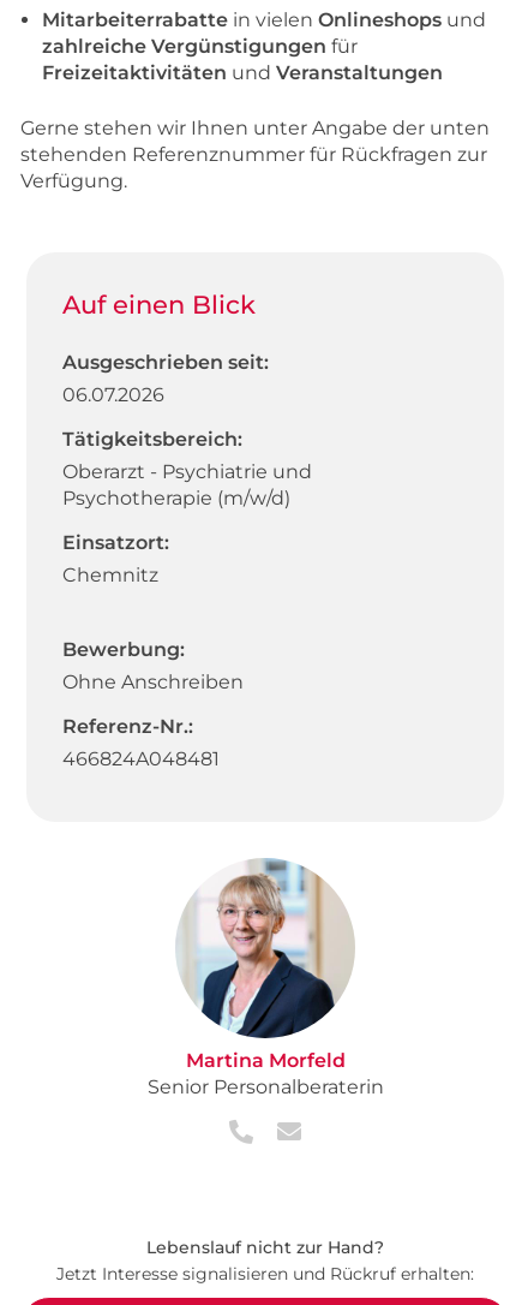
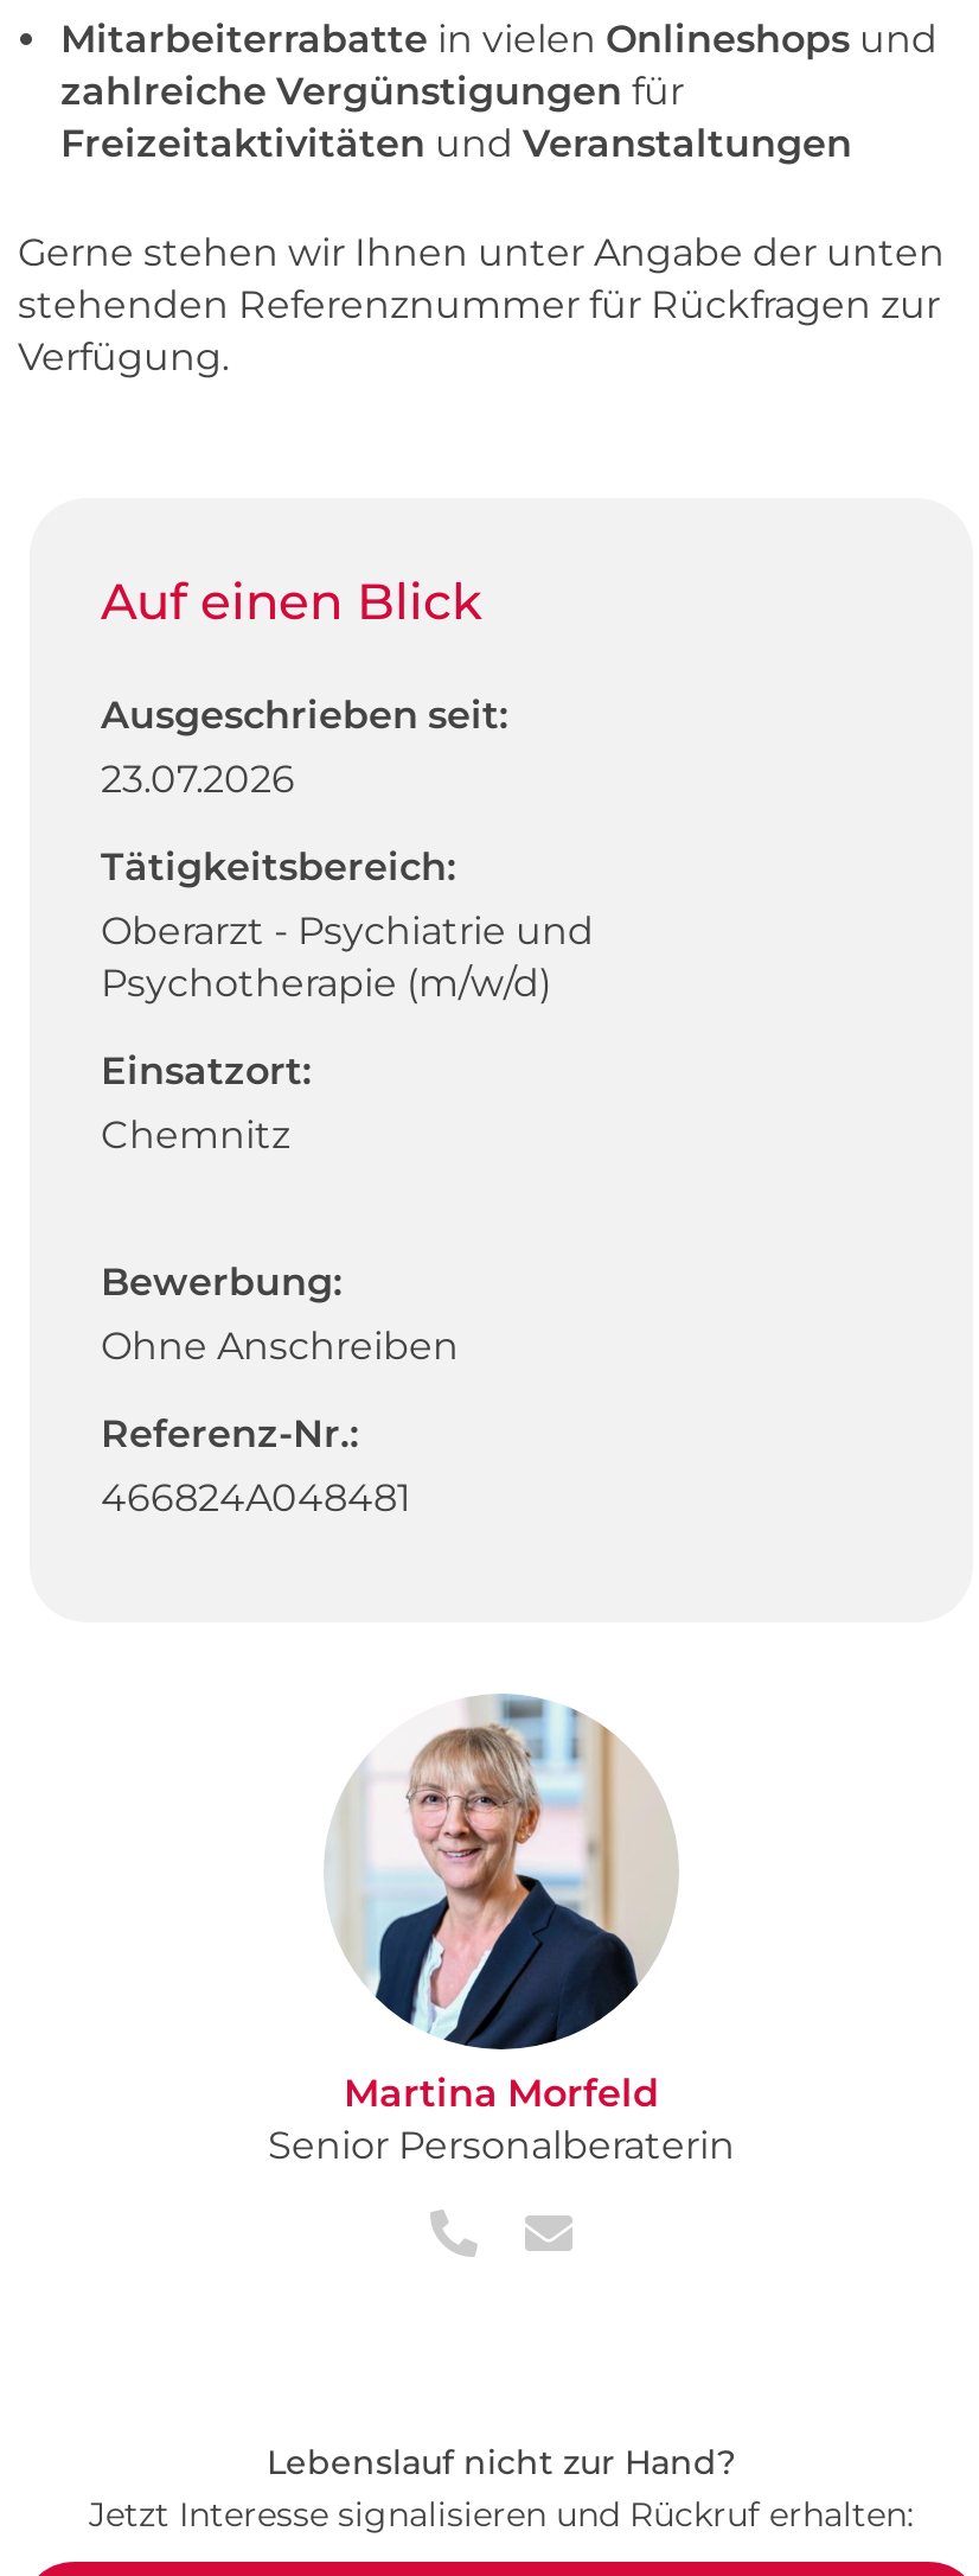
[62,384,164,407] 06.07.2026 -> [101,757,295,802] 23.07.2026

